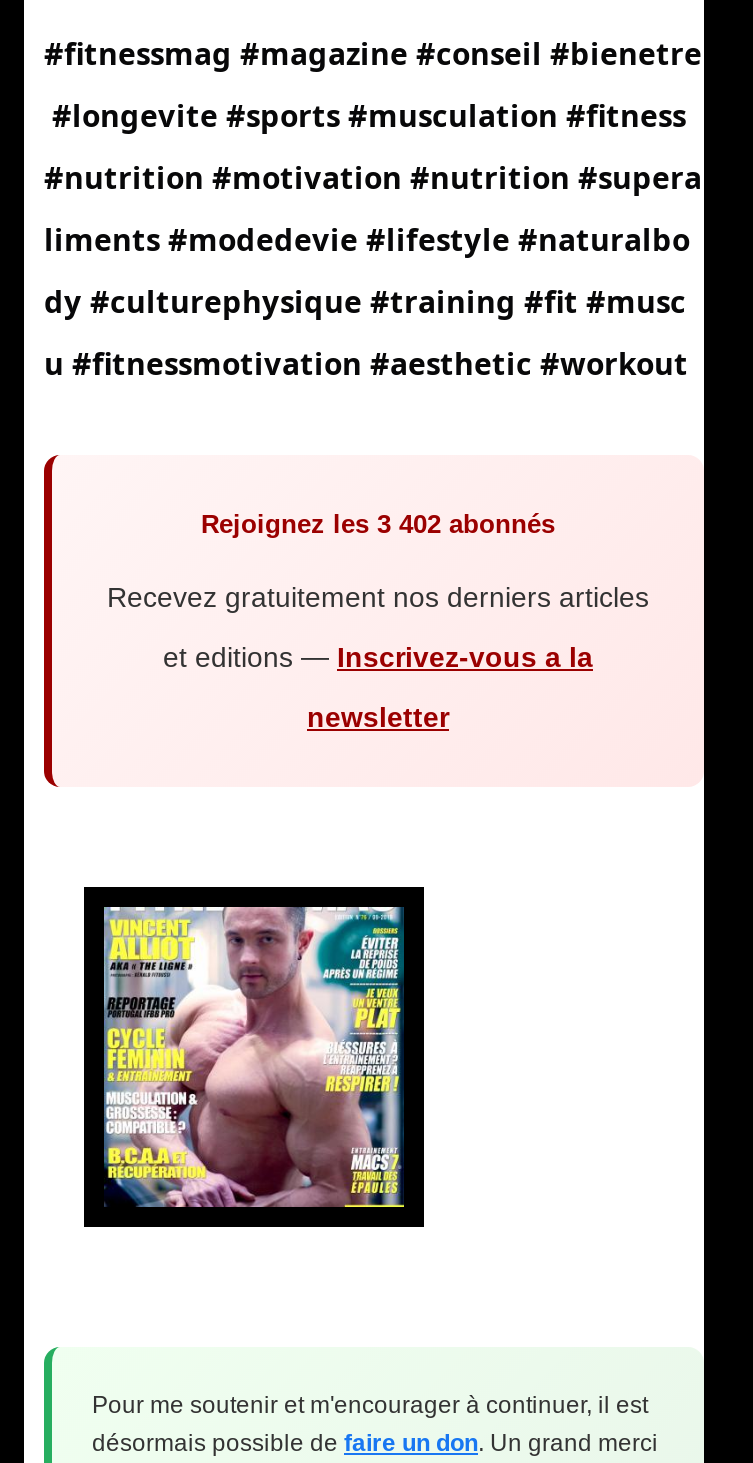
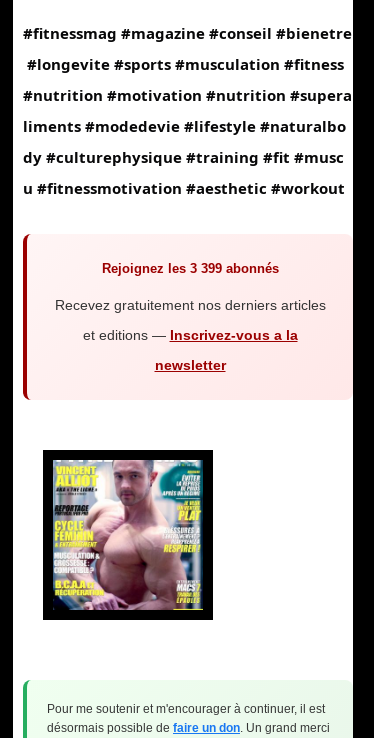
[201,509,555,539] Rejoignez les 3 402 abonnés -> [101,261,278,276] Rejoignez les 3 399 abonnés

